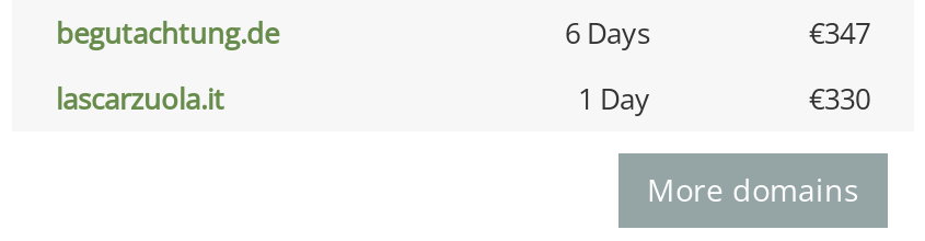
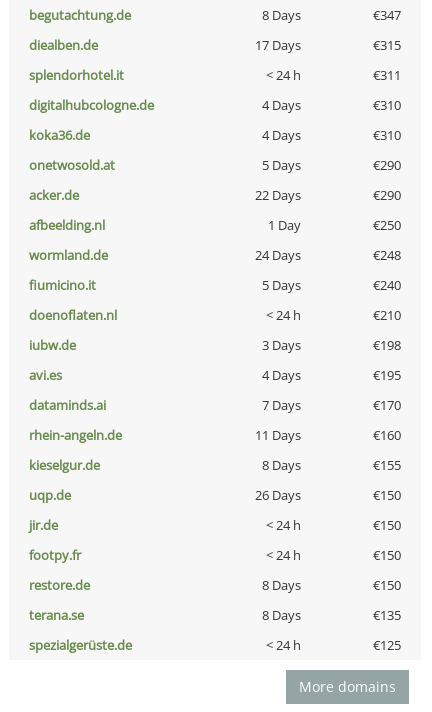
[565,13,650,53] 6 Days -> [261,6,300,24] 8 Days
[56,79,224,118] lascarzuola.it -> [29,36,401,234] diealben.de | 17 Days | €315 | splendorhotel.it | < 24 h | €311 | digitalhubcologne.de | 4 Days | €310 | koka36.de | 4 Days | €310 | onetwosold.at | 5 Days | €290 | acker.de | 22 Days | €290 | afbeelding.nl
[809,79,870,118] €330 -> [29,216,401,654] €250 | wormland.de | 24 Days | €248 | fiumicino.it | 5 Days | €240 | doenoflaten.nl | < 24 h | €210 | iubw.de | 3 Days | €198 | avi.es | 4 Days | €195 | dataminds.ai | 7 Days | €170 | rhein-angeln.de | 11 Days | €160 | kieselgur.de | 8 Days | €155 | uqp.de | 26 Days | €150 | jir.de | < 24 h | €150 | footpy.fr | < 24 h | €150 | restore.de | 8 Days | €150 | terana.se | 8 Days | €135 | spezialgerüste.de | < 24 h | €125

